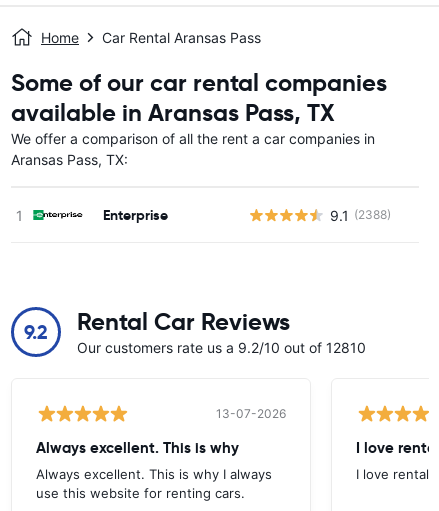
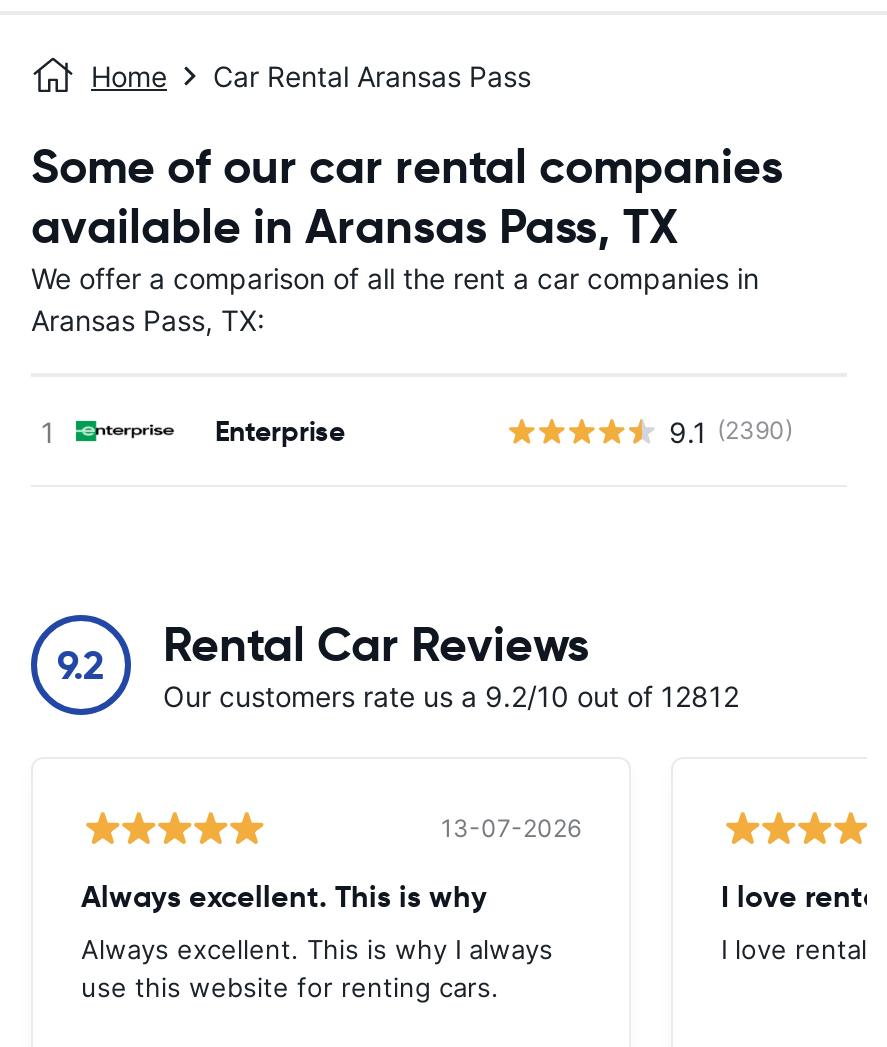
[330,206,391,223] 9.1 (2388) -> [669,414,793,448] 9.1 (2390)
[77,339,366,356] Our customers rate us a 9.2/10 out of 12810 -> [163,679,739,713] Our customers rate us a 9.2/10 out of 12812

